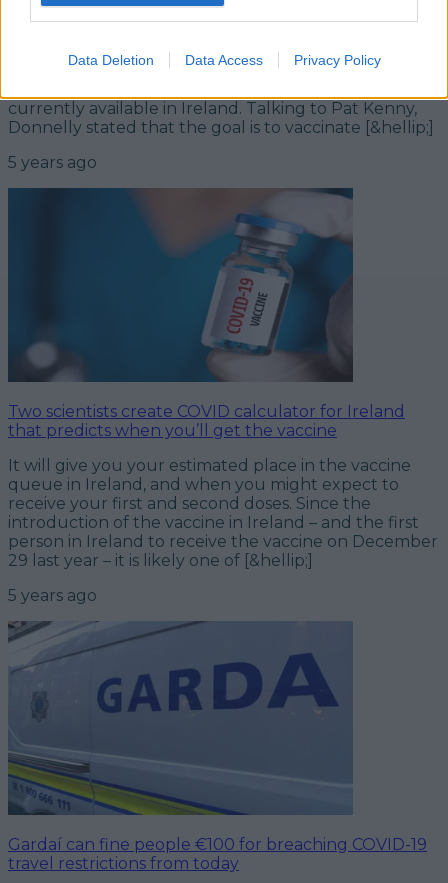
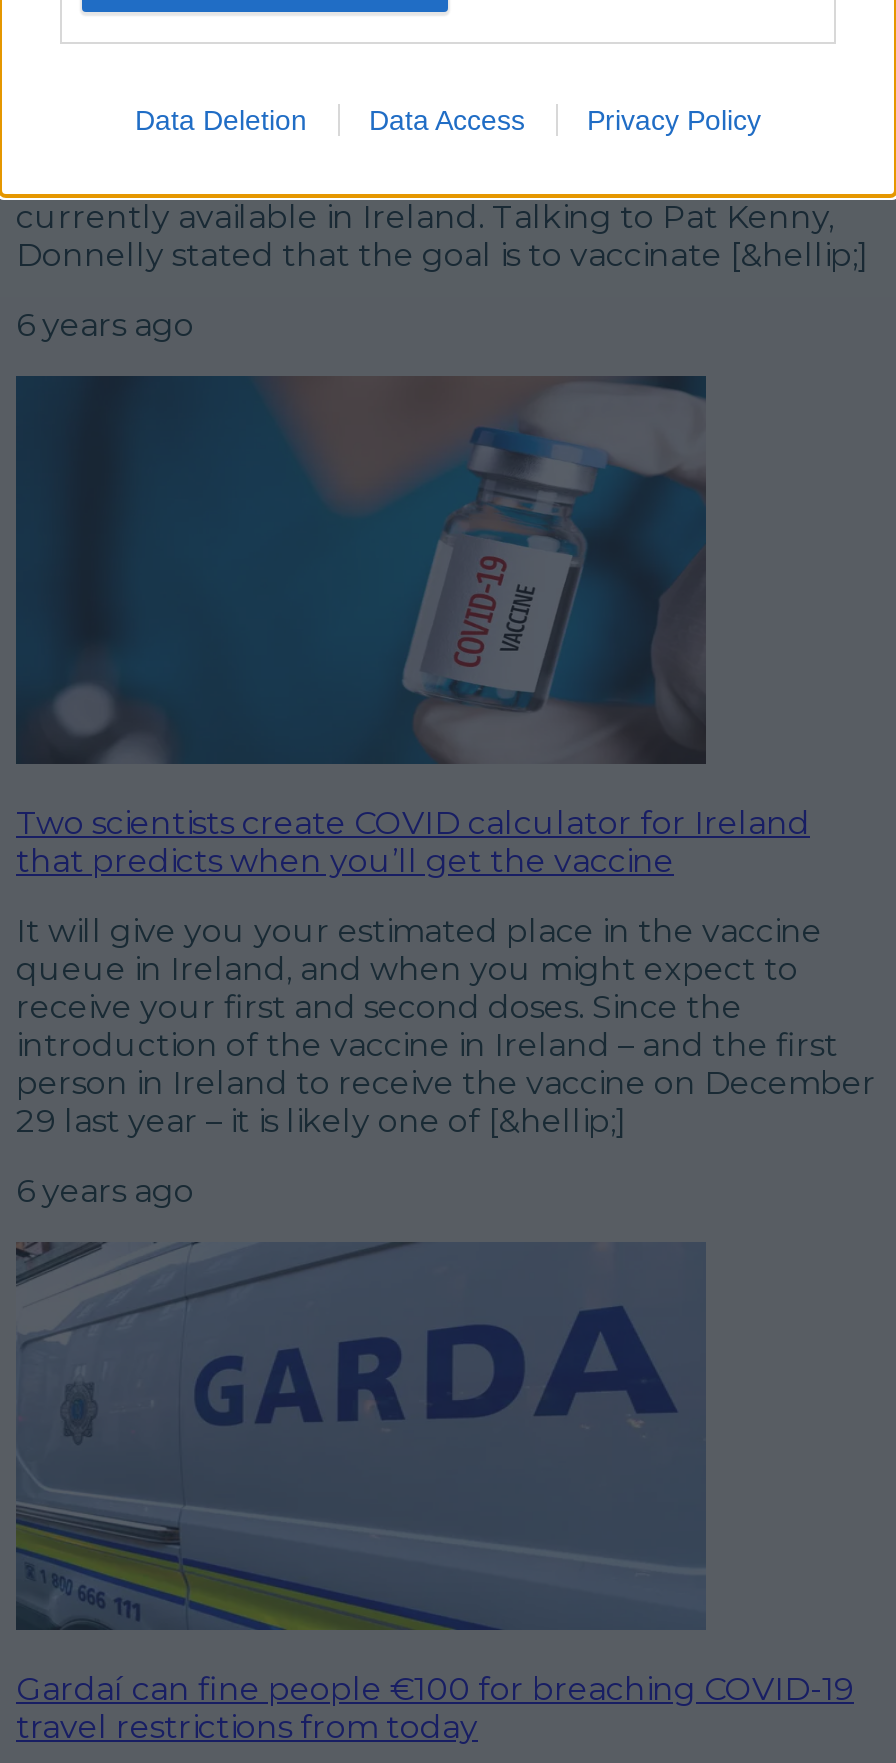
[8,153,97,172] 5 years ago -> [16,306,194,344] 6 years ago
[8,586,97,605] 5 years ago -> [16,1172,194,1210] 6 years ago

